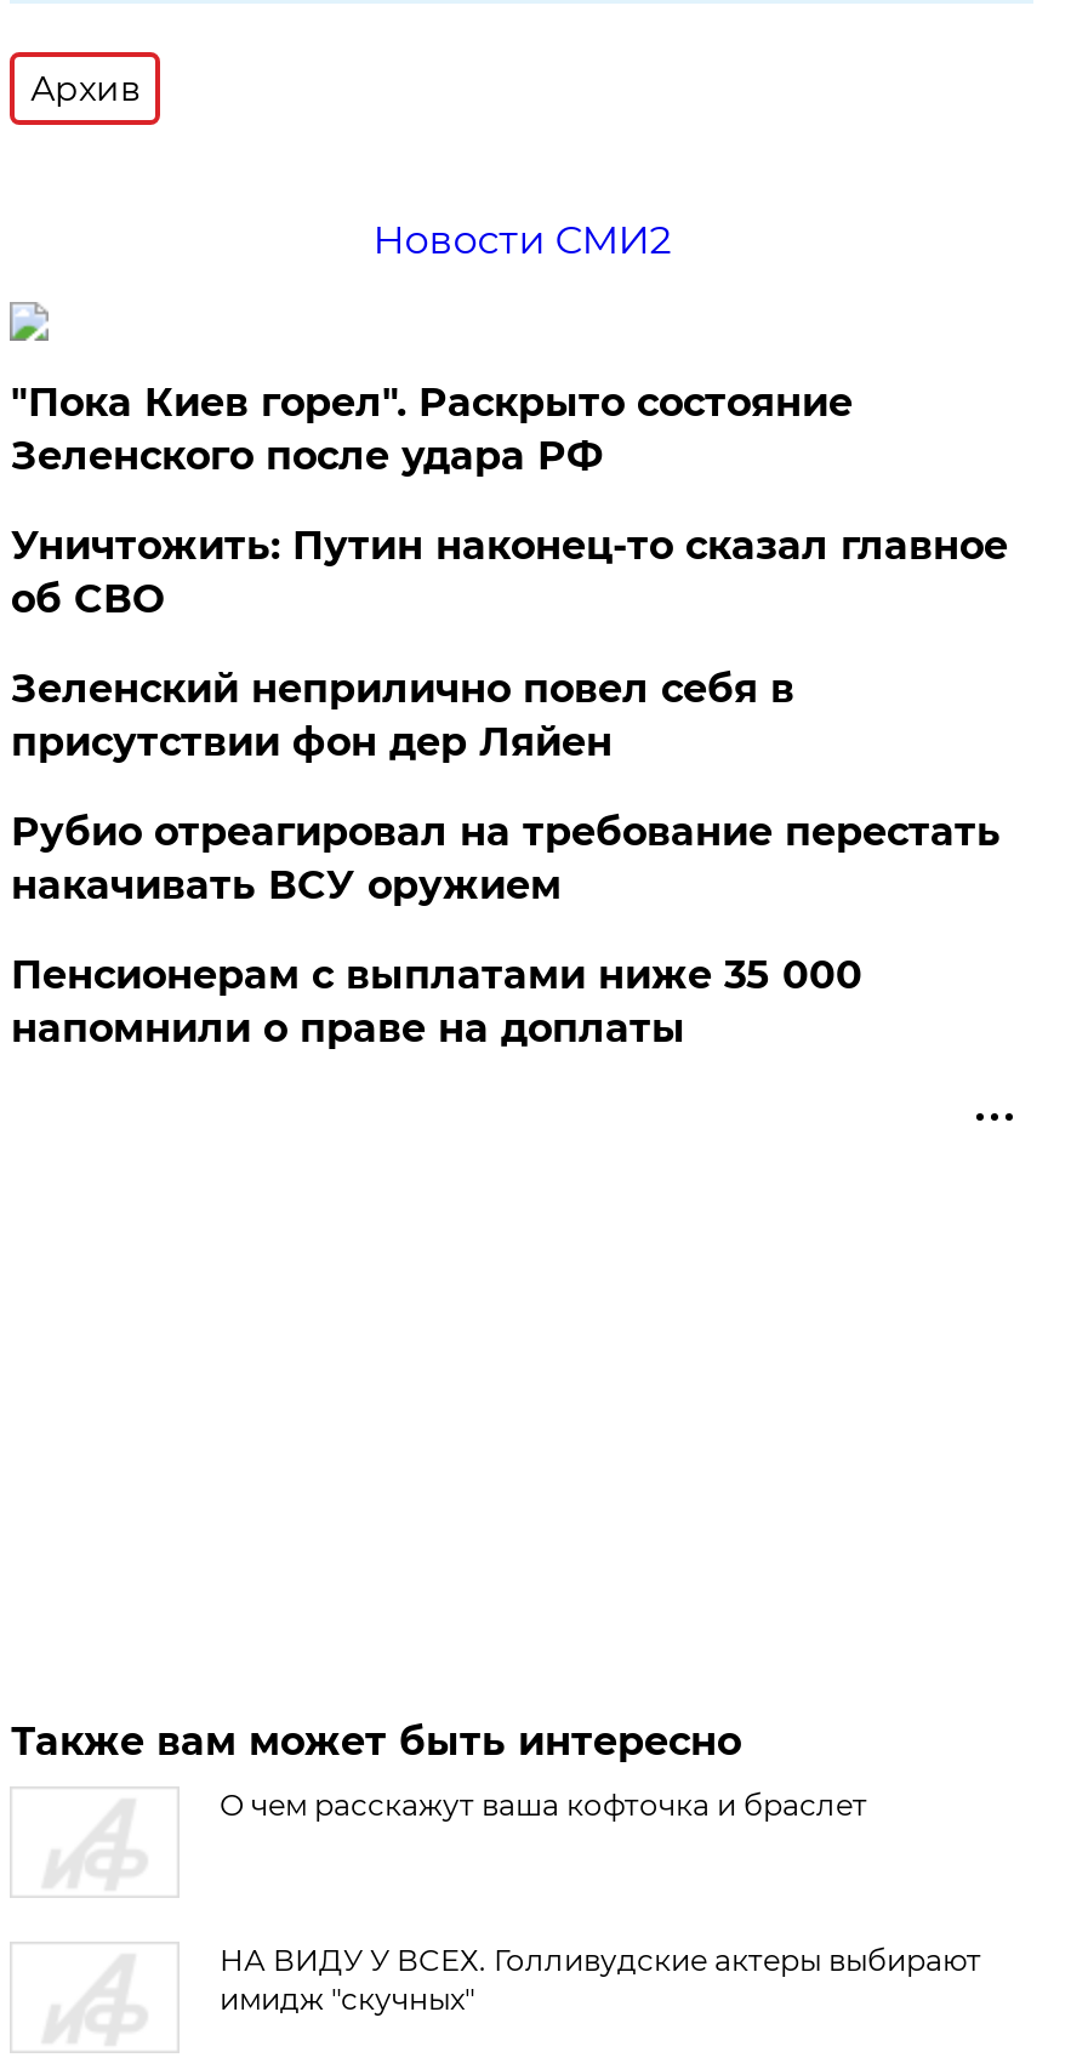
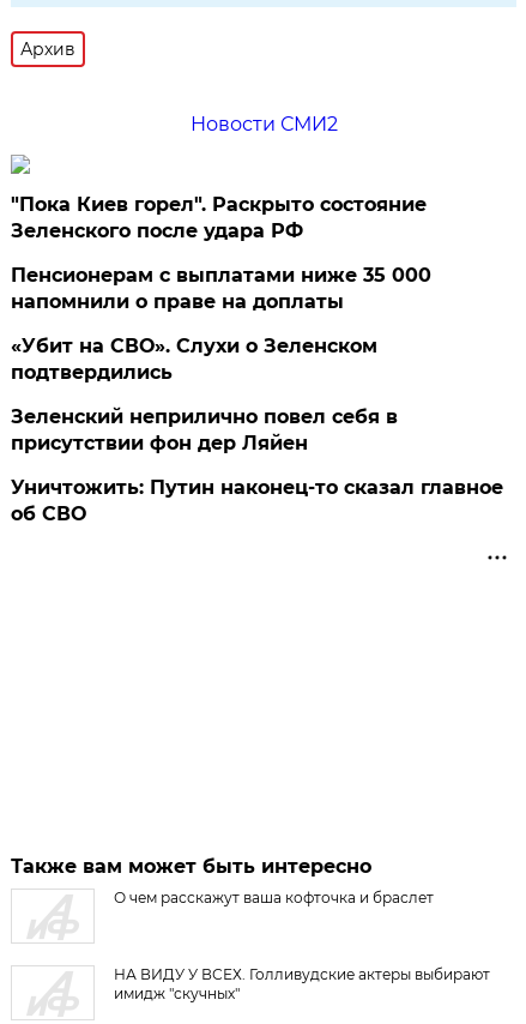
moved [11,523,1008,765] -> [11,405,504,525]: Зеленский неприлично повел cебя в | присутствии фон дер Ляйен | Уничтожить: Путин наконец-то сказал главное | об СВО
[11,809,1000,908] Рубио отреагировал на требование перестать | накачивать ВСУ оружием -> none
moved [11,952,862,1051] -> [11,264,432,313]: Пенсионерам с выплатами ниже 35 000 | напомнили о праве на доплаты
none -> [11,335,378,384] «Убит на СВО». Слухи о Зеленском | подтвердились

